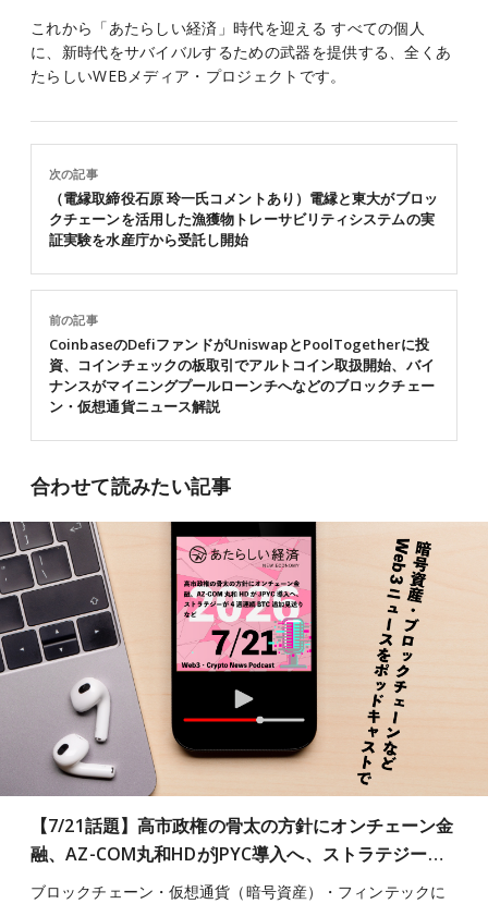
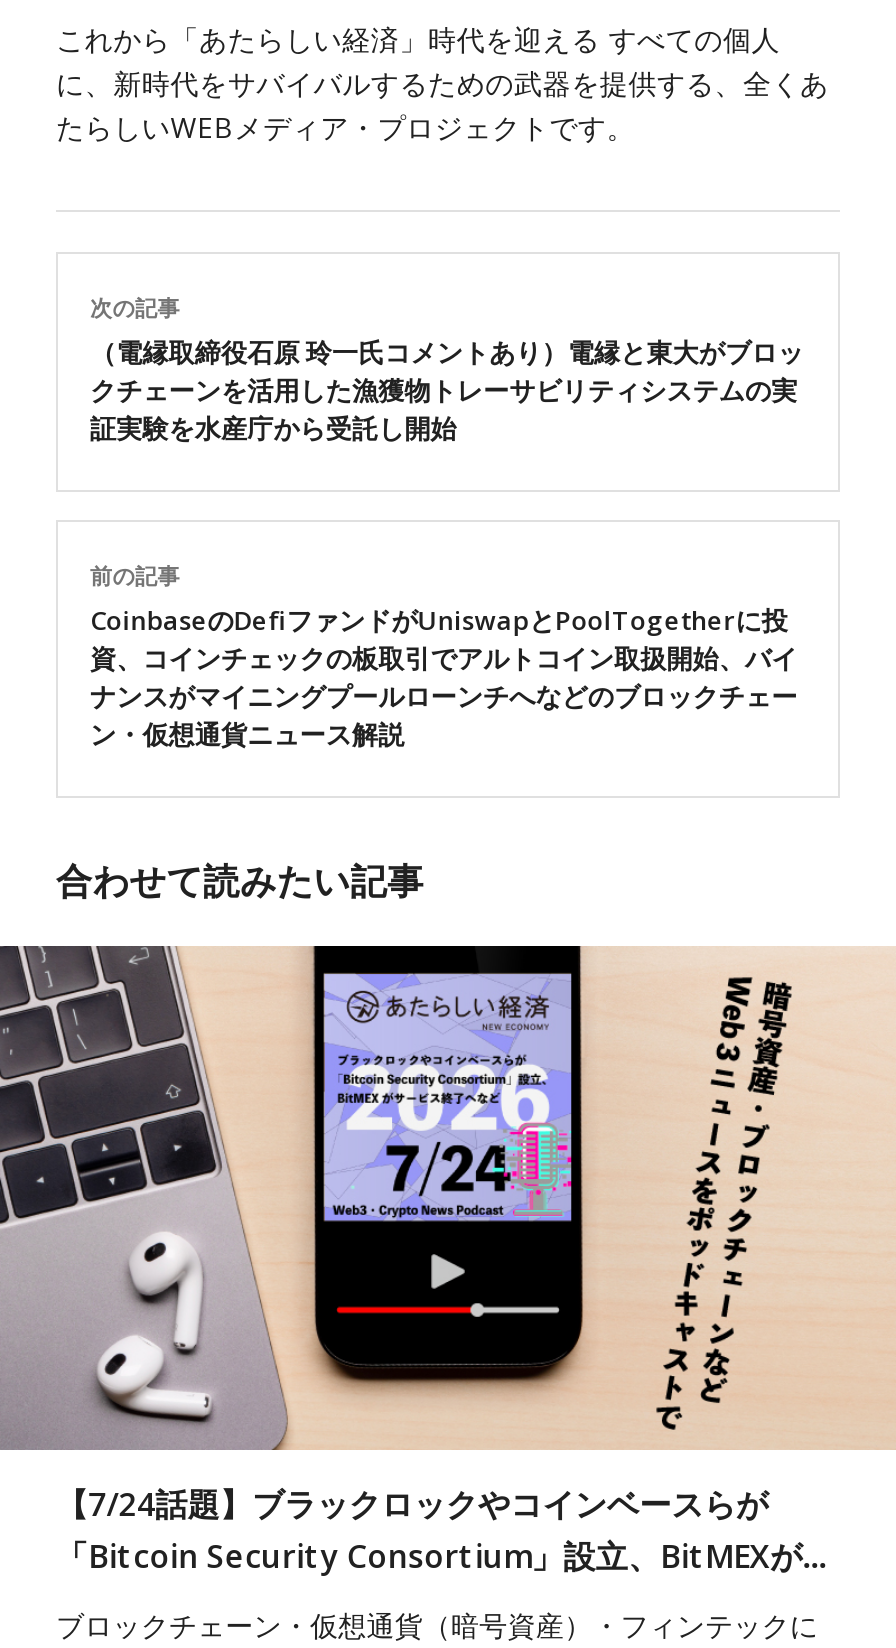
[176,536,312,672] [image] -> [324,972,572,1222] [image]
[30,814,454,866] 【7/21話題】高市政権の骨太の方針にオンチェーン金 | 融、AZ-COM丸和HDがJPYC導入へ、ストラテジー… -> [56,1482,830,1578] 【7/24話題】ブラックロックやコインベースらが | 「Bitcoin Security Consortium」設立、BitMEXが…

